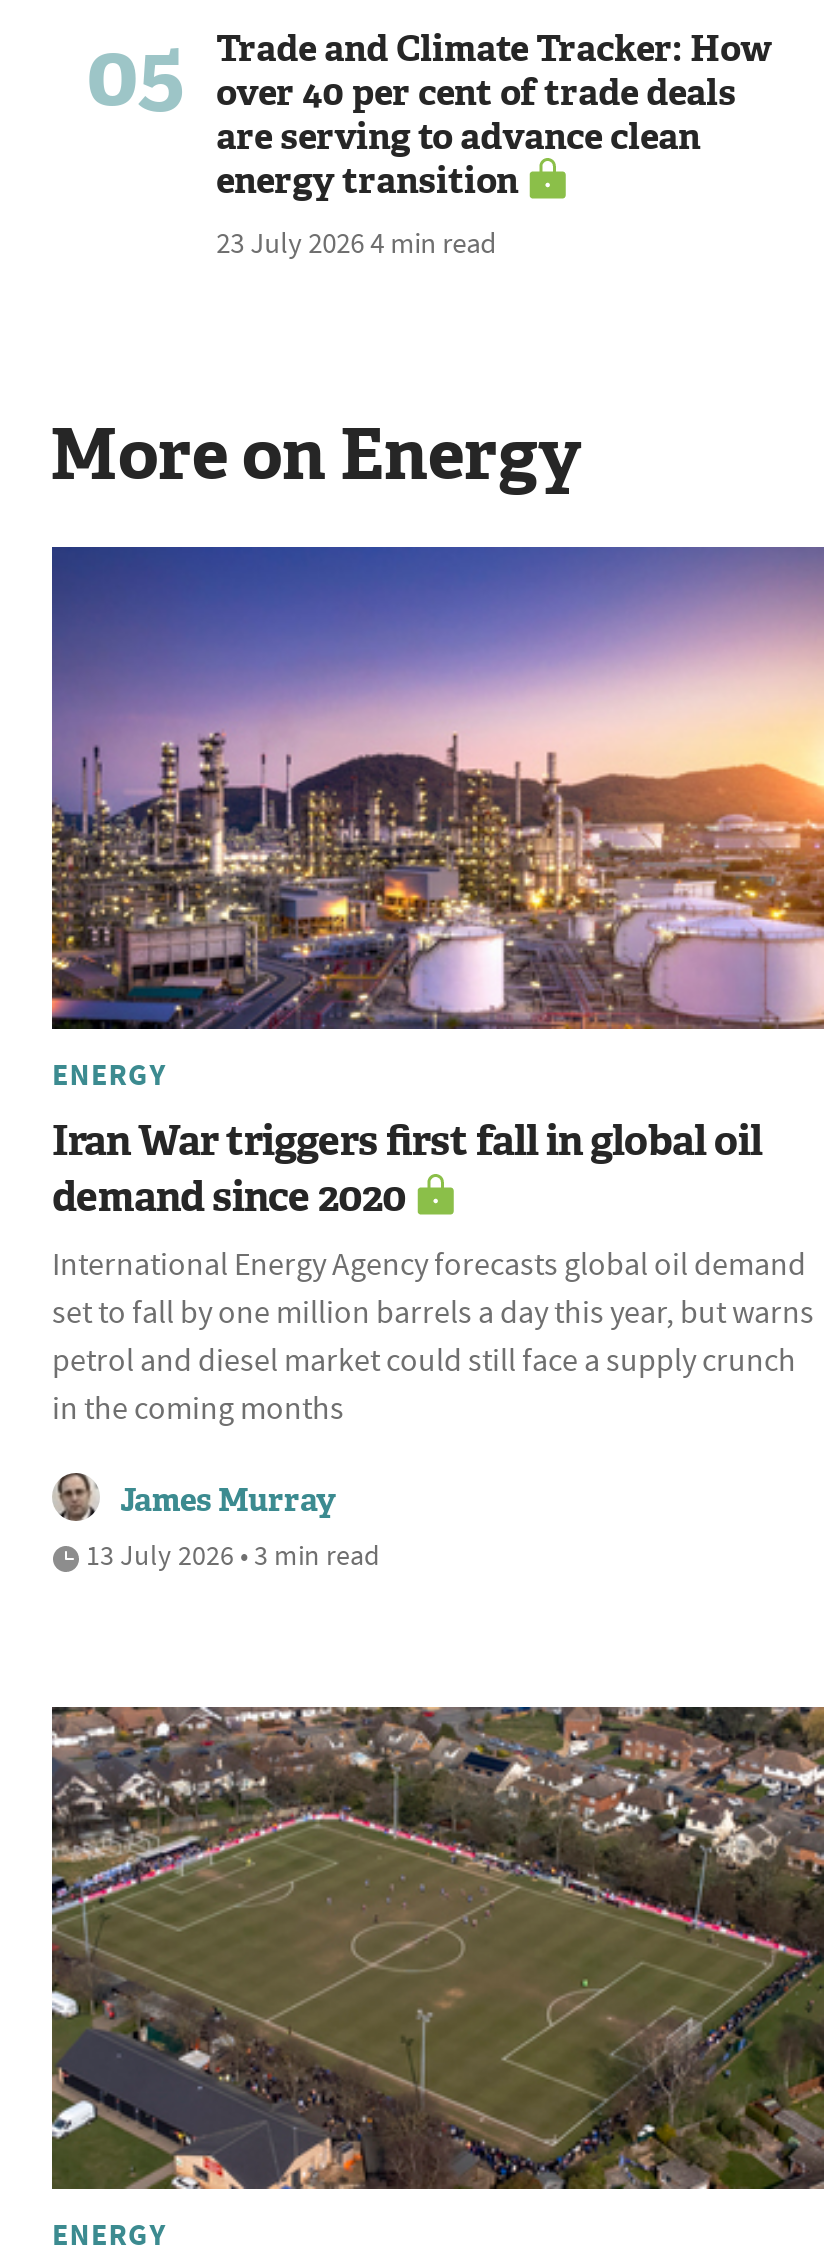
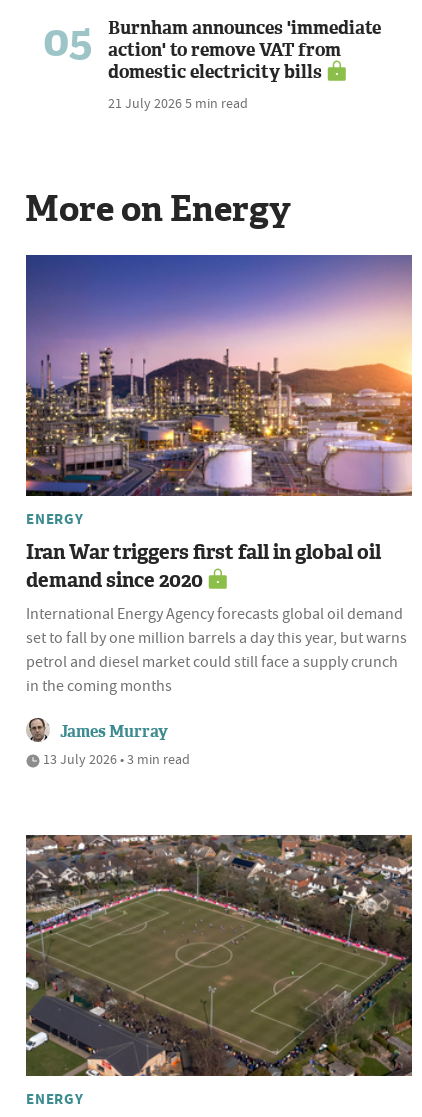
[216,24,772,260] Trade and Climate Tracker: How | over 40 per cent of trade deals | are serving to advance clean | energy transition | 23 July 2026 4 min read -> [108,15,381,111] Burnham announces 'immediate | action' to remove VAT from | domestic electricity bills | 21 July 2026 5 min read

